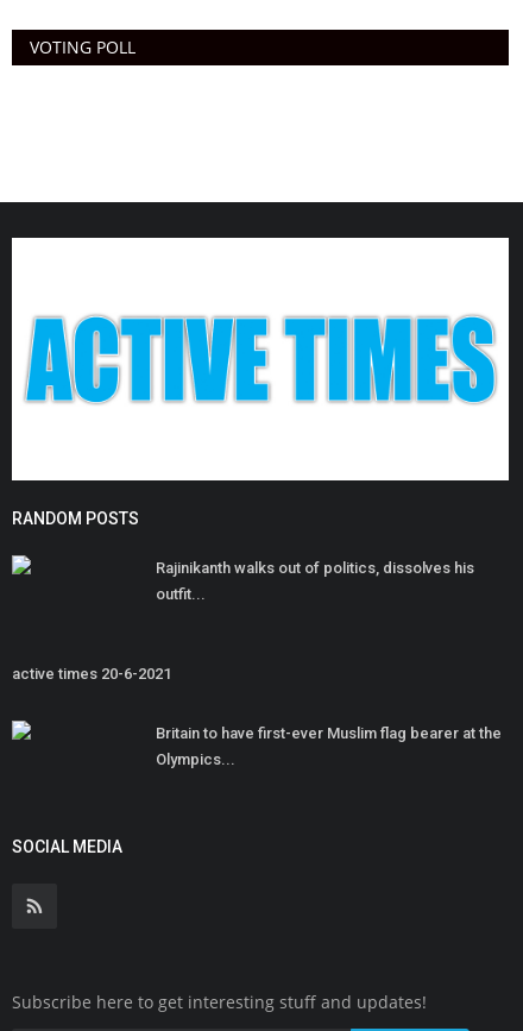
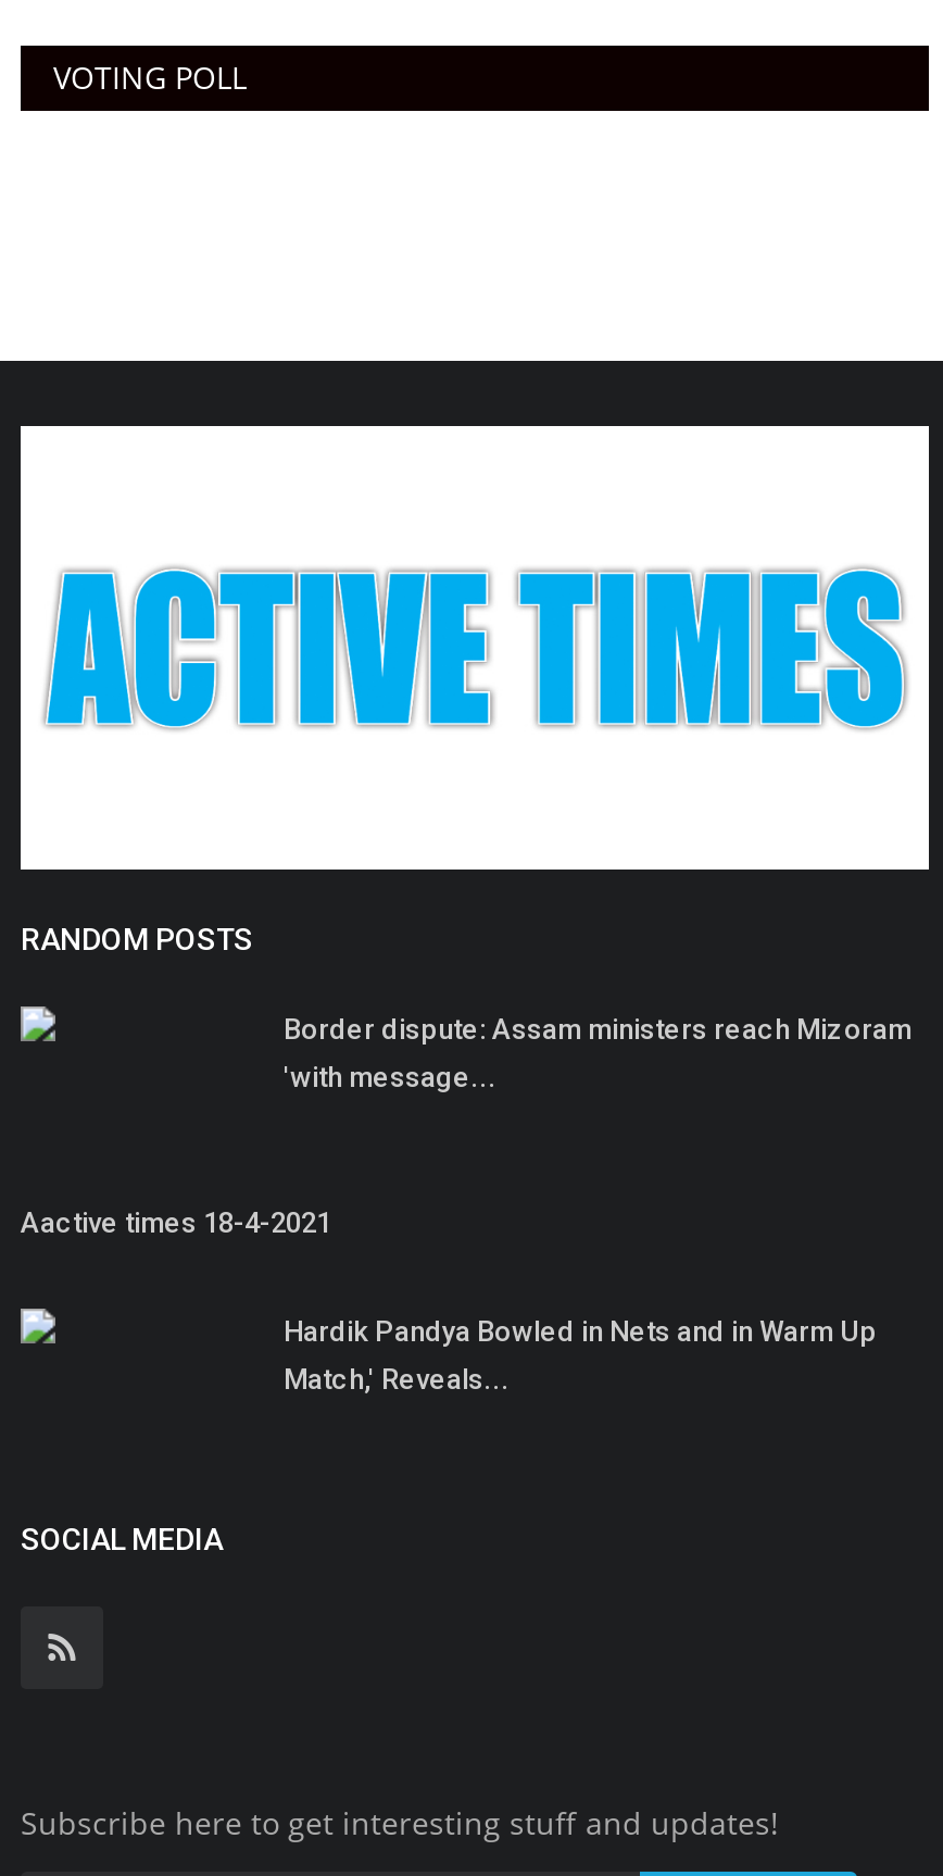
[156,559,474,576] Rajinikanth walks out of politics, dissolves his -> [284,1012,911,1045] Border dispute: Assam ministers reach Mizoram
[156,585,206,603] outfit... -> [284,1060,496,1093] 'with message...
[12,664,171,682] active times 20-6-2021 -> [21,1206,331,1238] Aactive times 18-4-2021
[156,724,502,742] Britain to have first-ever Muslim flag bearer at the -> [284,1315,877,1347] Hardik Pandya Bowled in Nets and in Warm Up
[156,750,235,768] Olympics... -> [284,1362,510,1395] Match,' Reveals...

